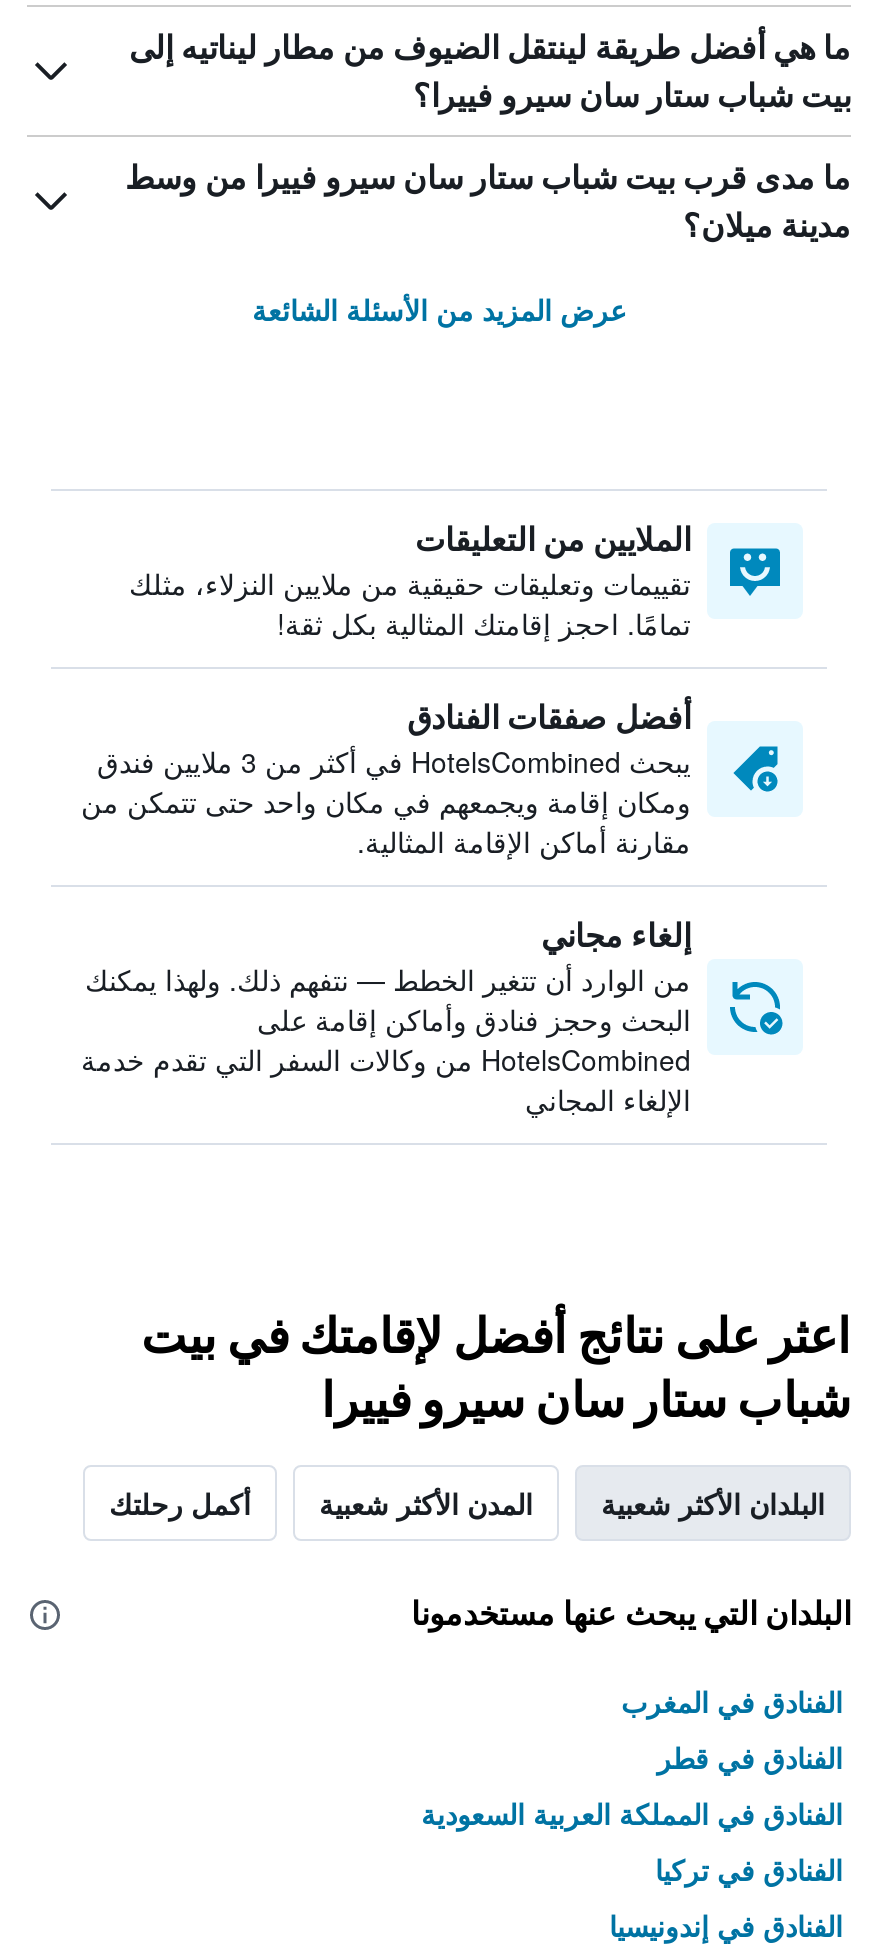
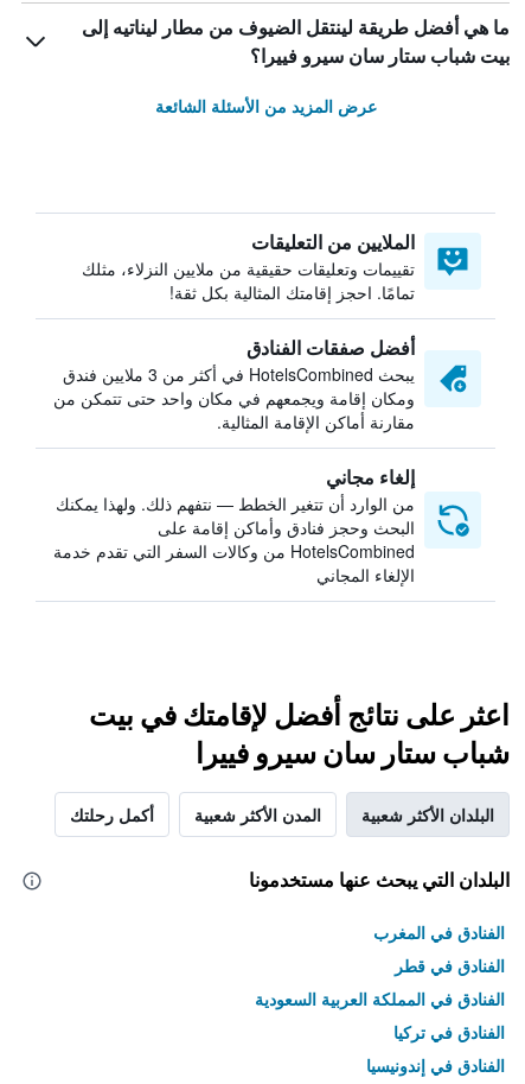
[125,157,851,245] ما مدى قرب بيت شباب ستار سان سيرو فييرا من وسط | مدينة ميلان؟ -> none

